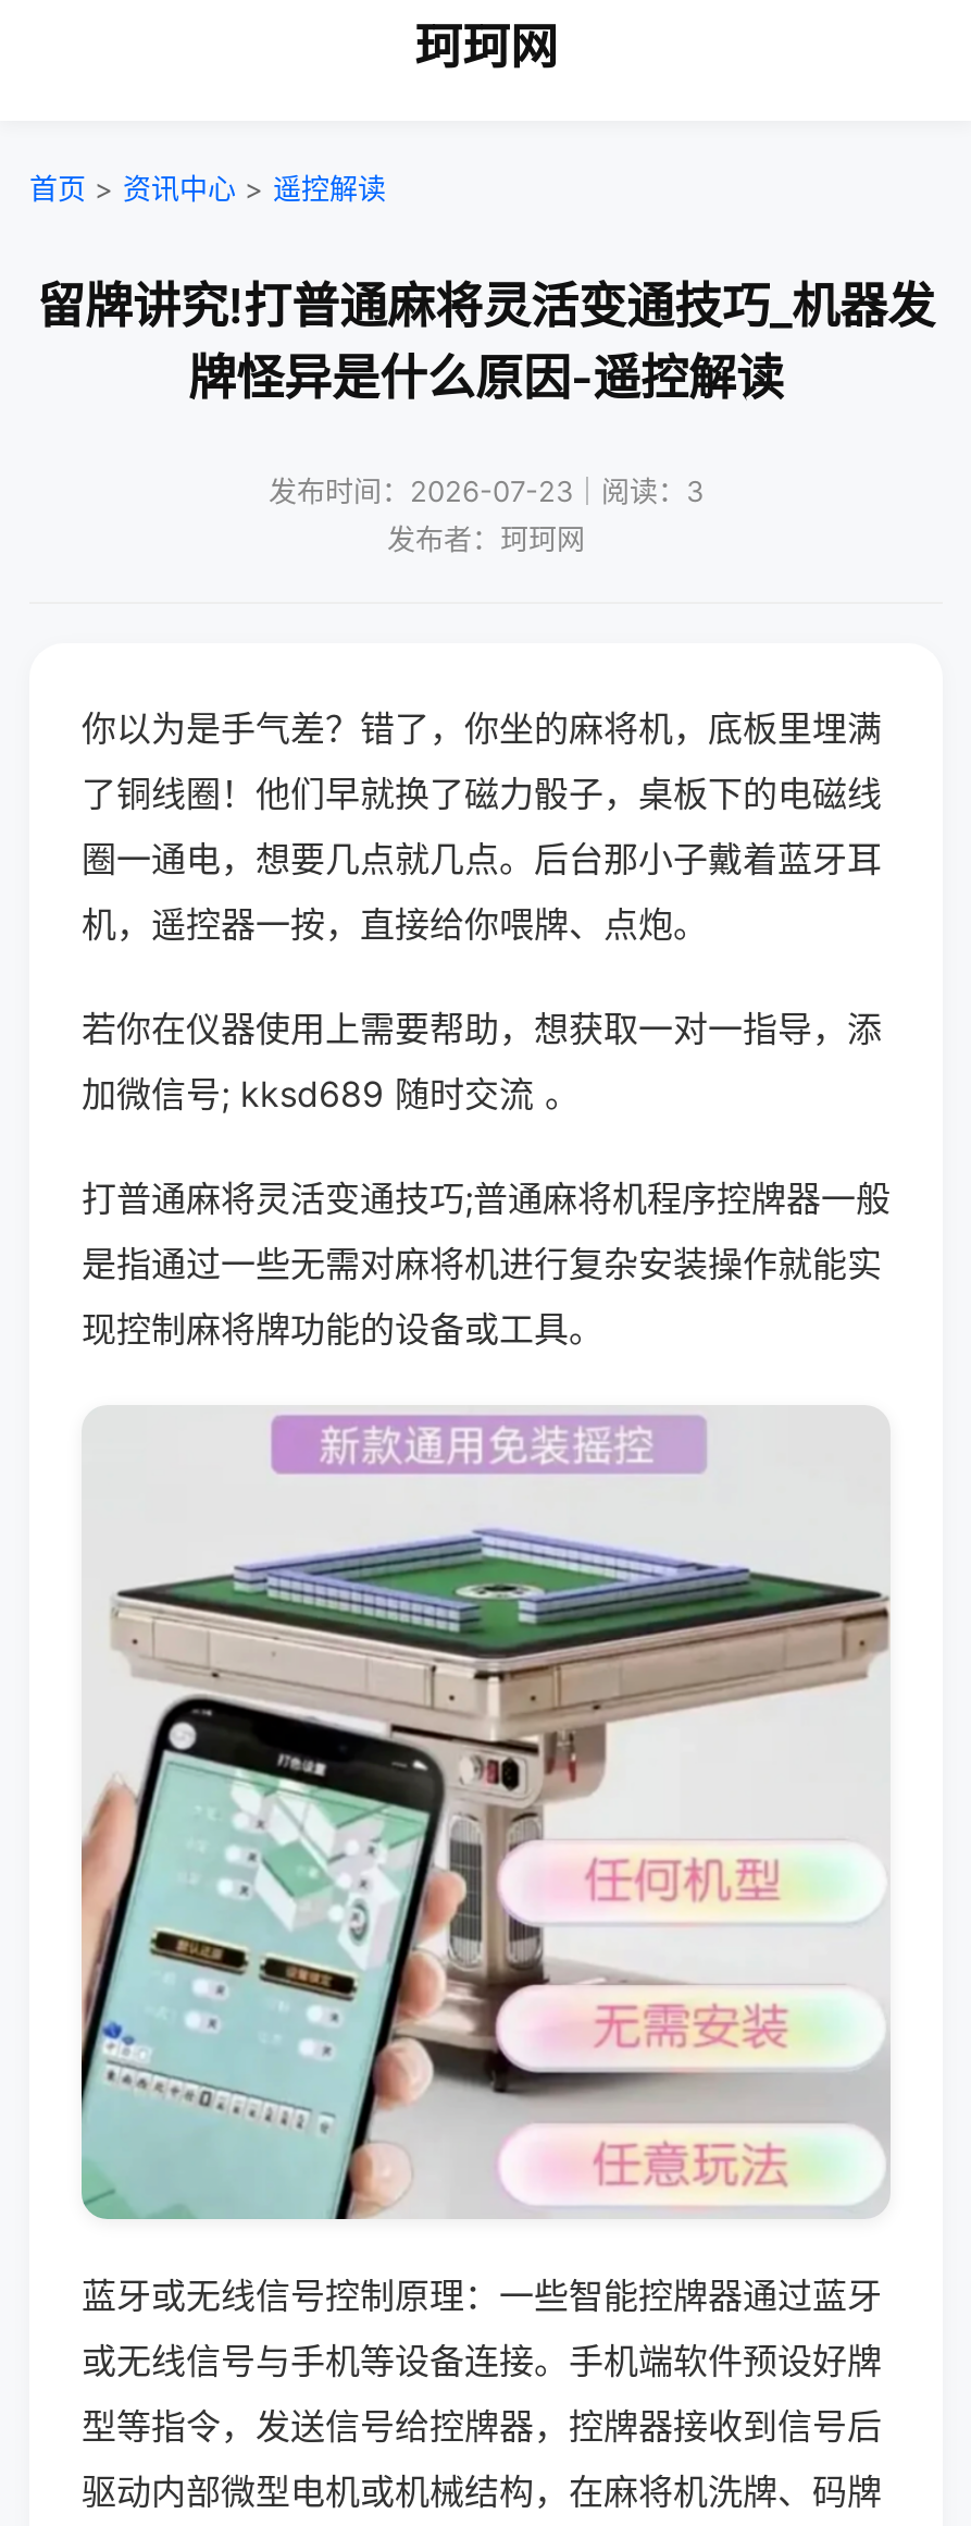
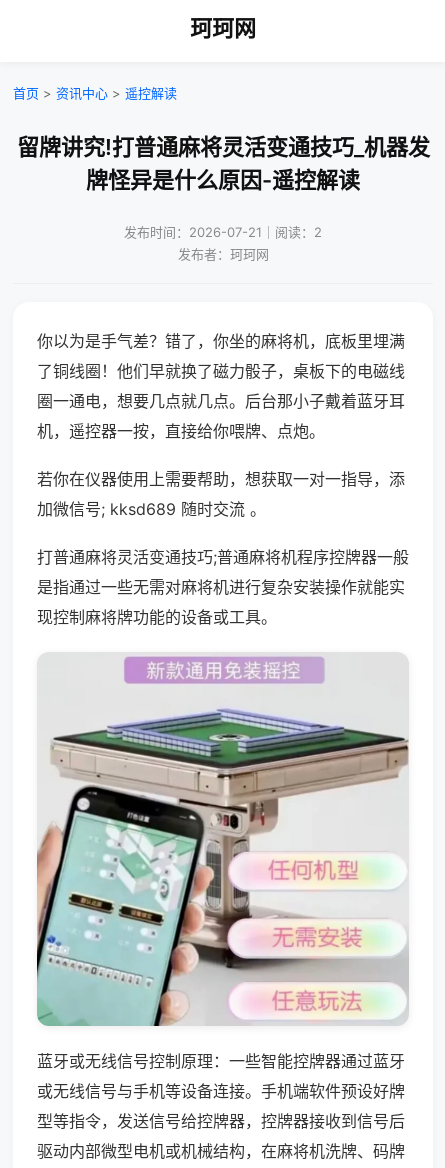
[269,473,704,508] 发布时间：2026-07-23｜阅读：3 -> [124,224,322,240] 发布时间：2026-07-21｜阅读：2

